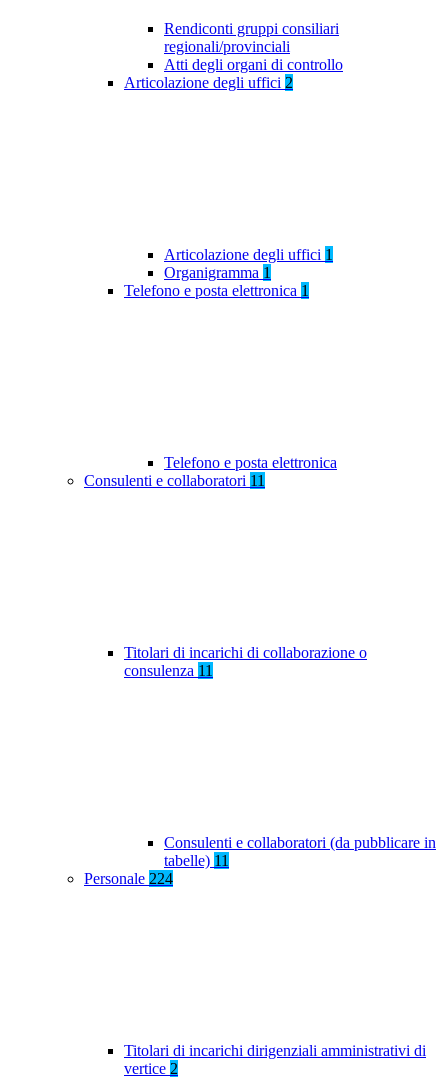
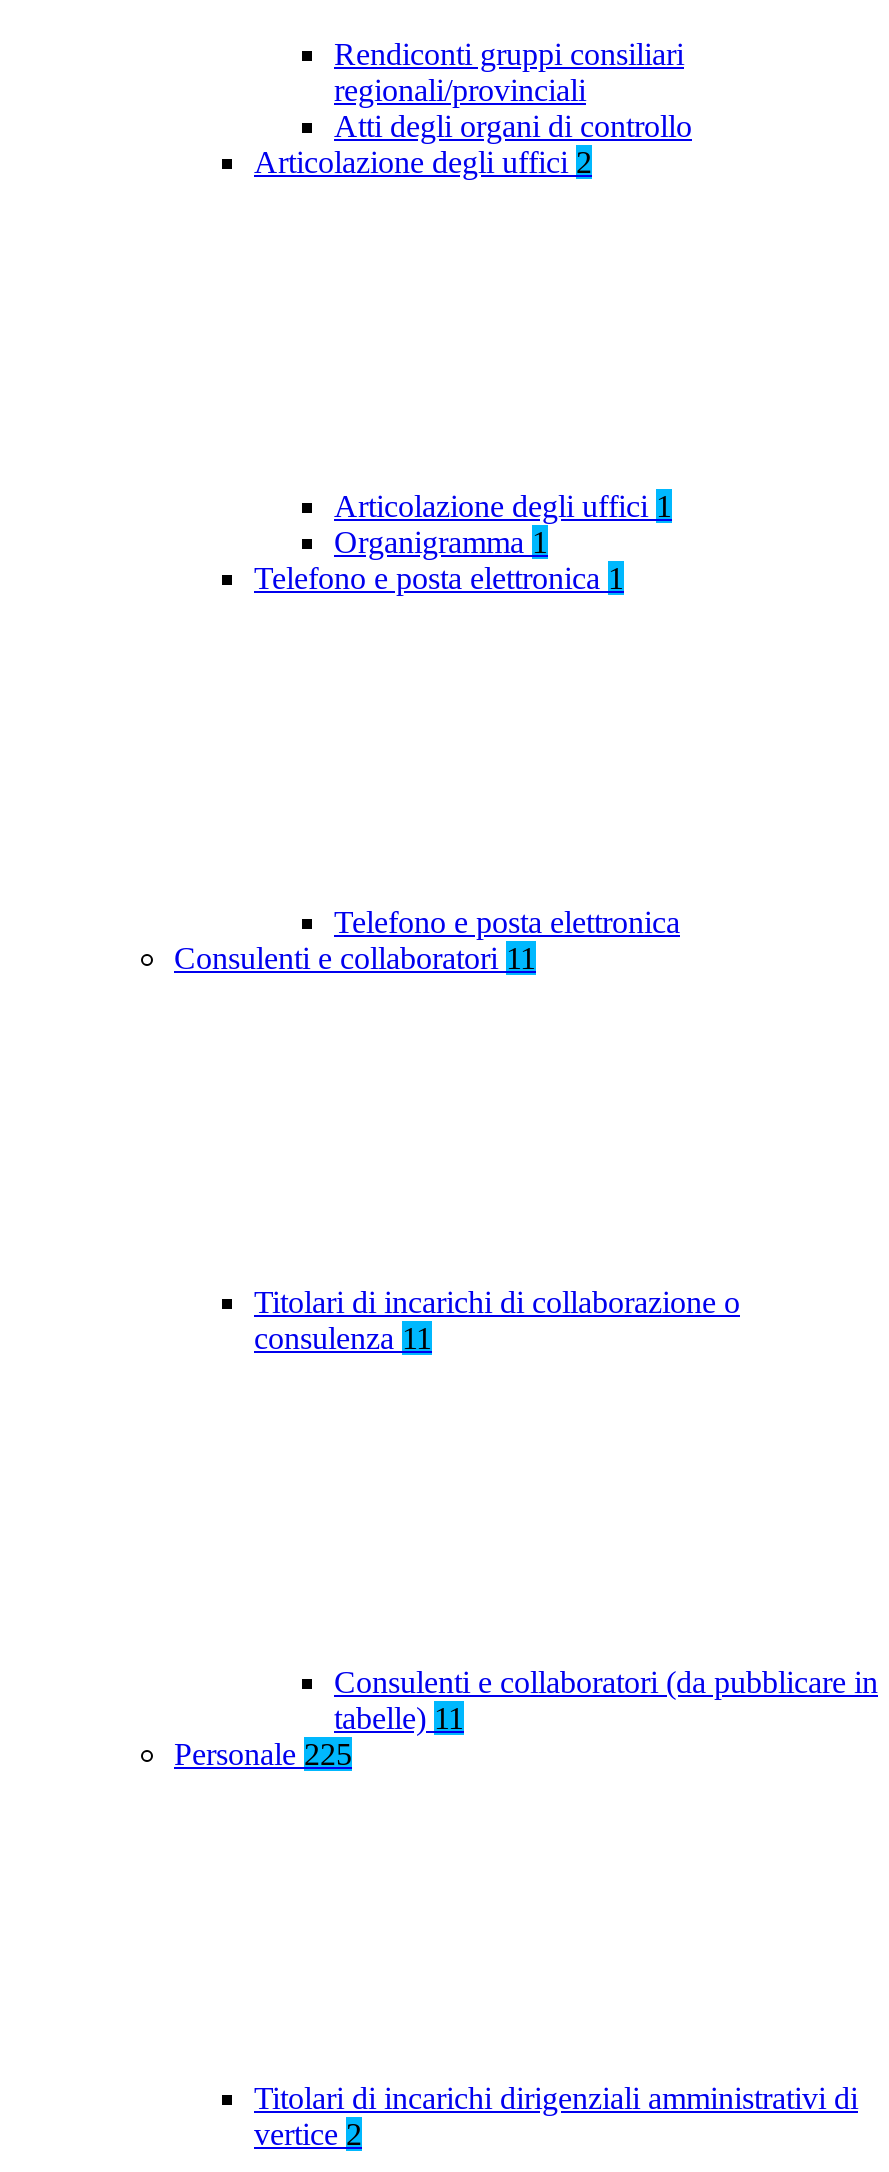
[84,870,173,887] Personale 224 -> [174,1737,352,1771] Personale 225

